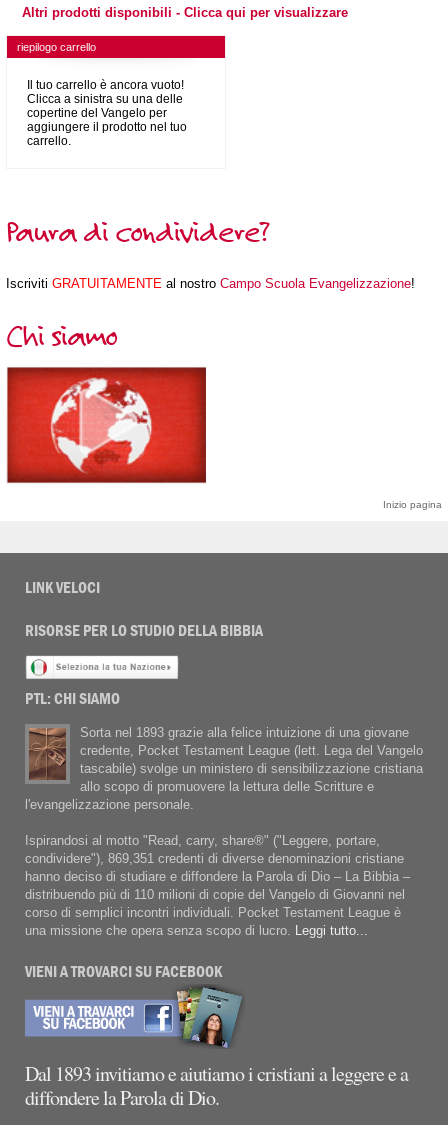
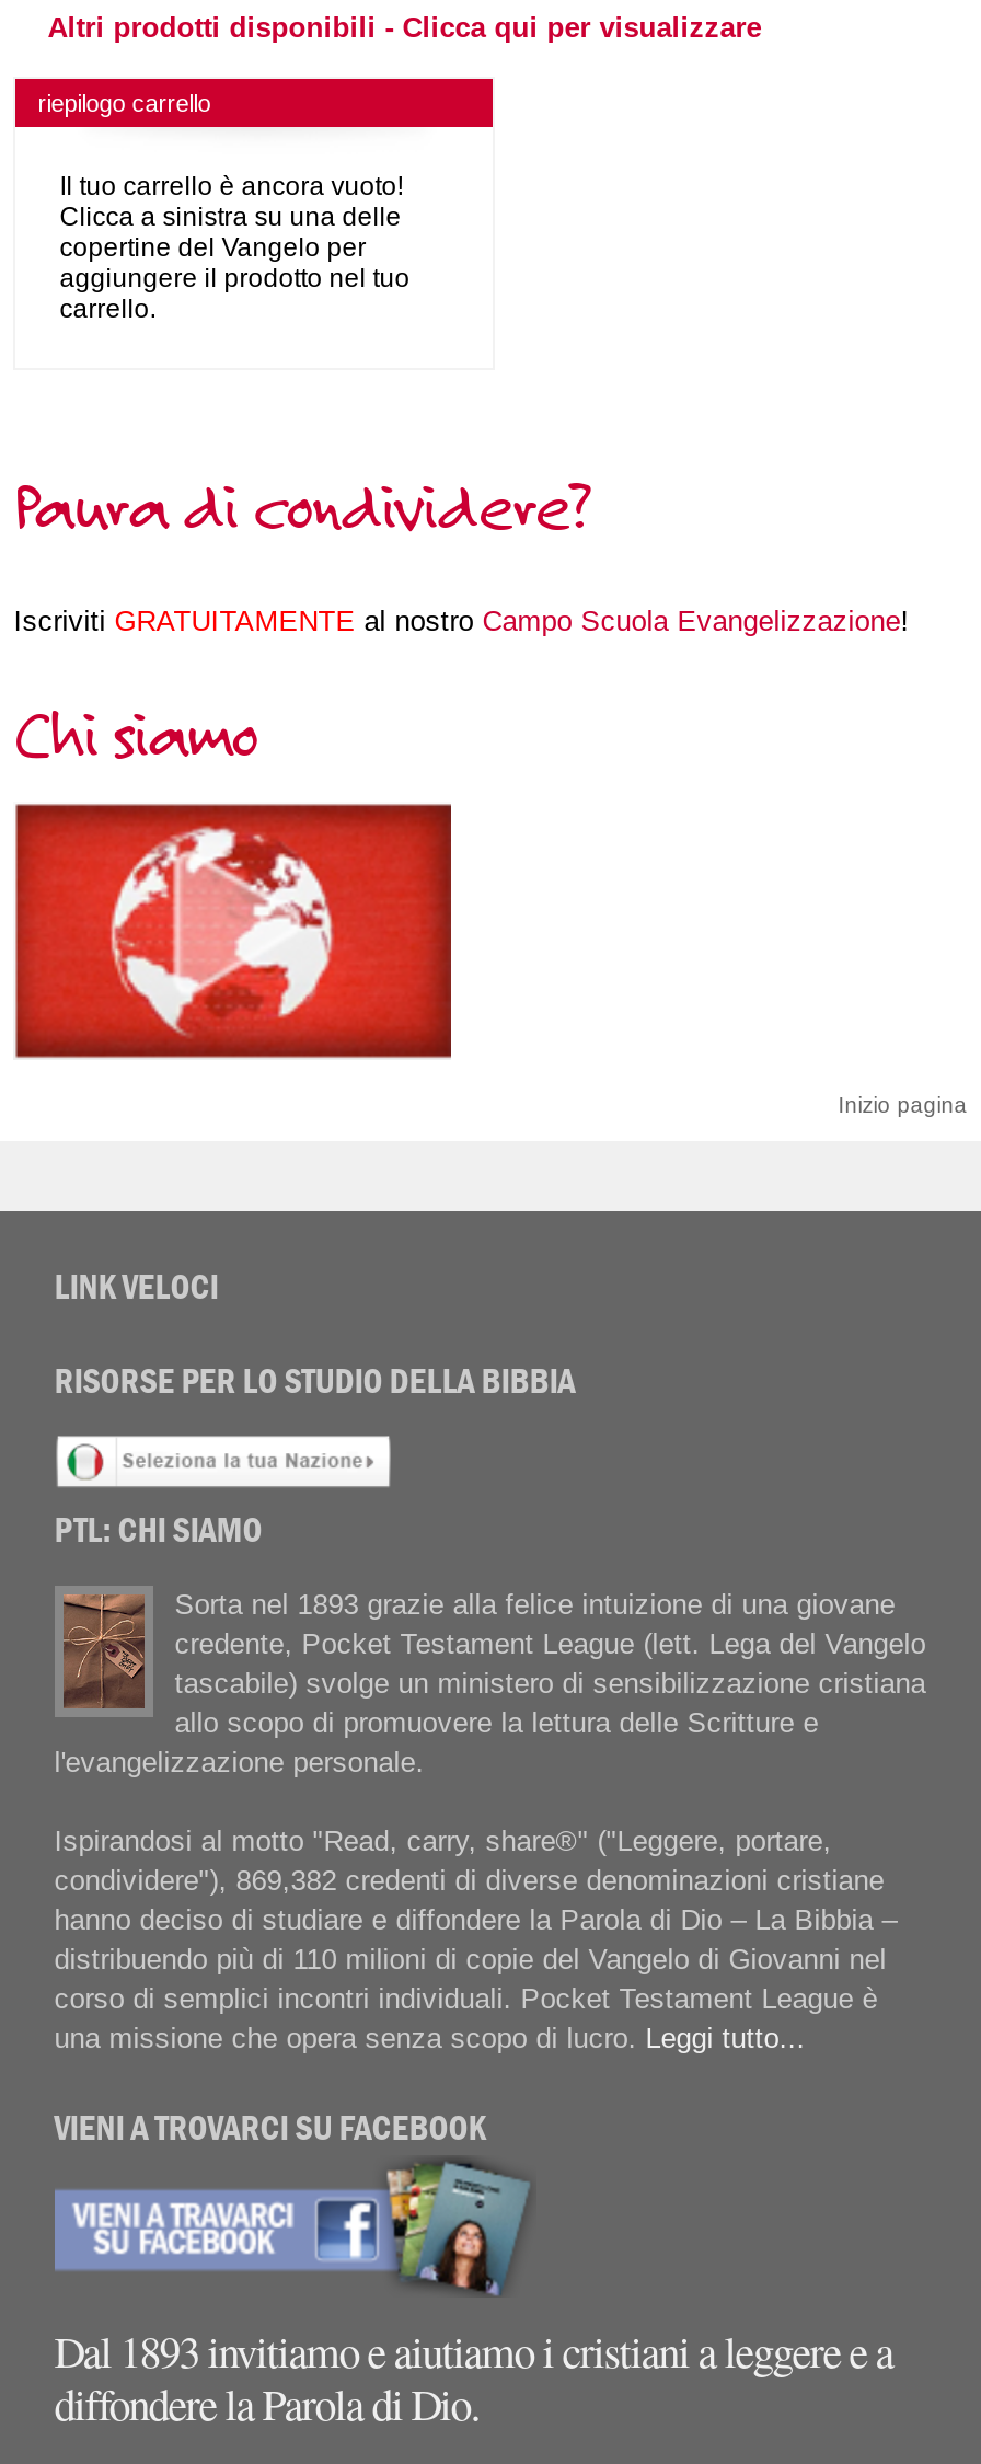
[25,851,404,866] condividere"), 869,351 credenti di diverse denominazioni cristiane -> [54,1864,884,1897] condividere"), 869,382 credenti di diverse denominazioni cristiane

